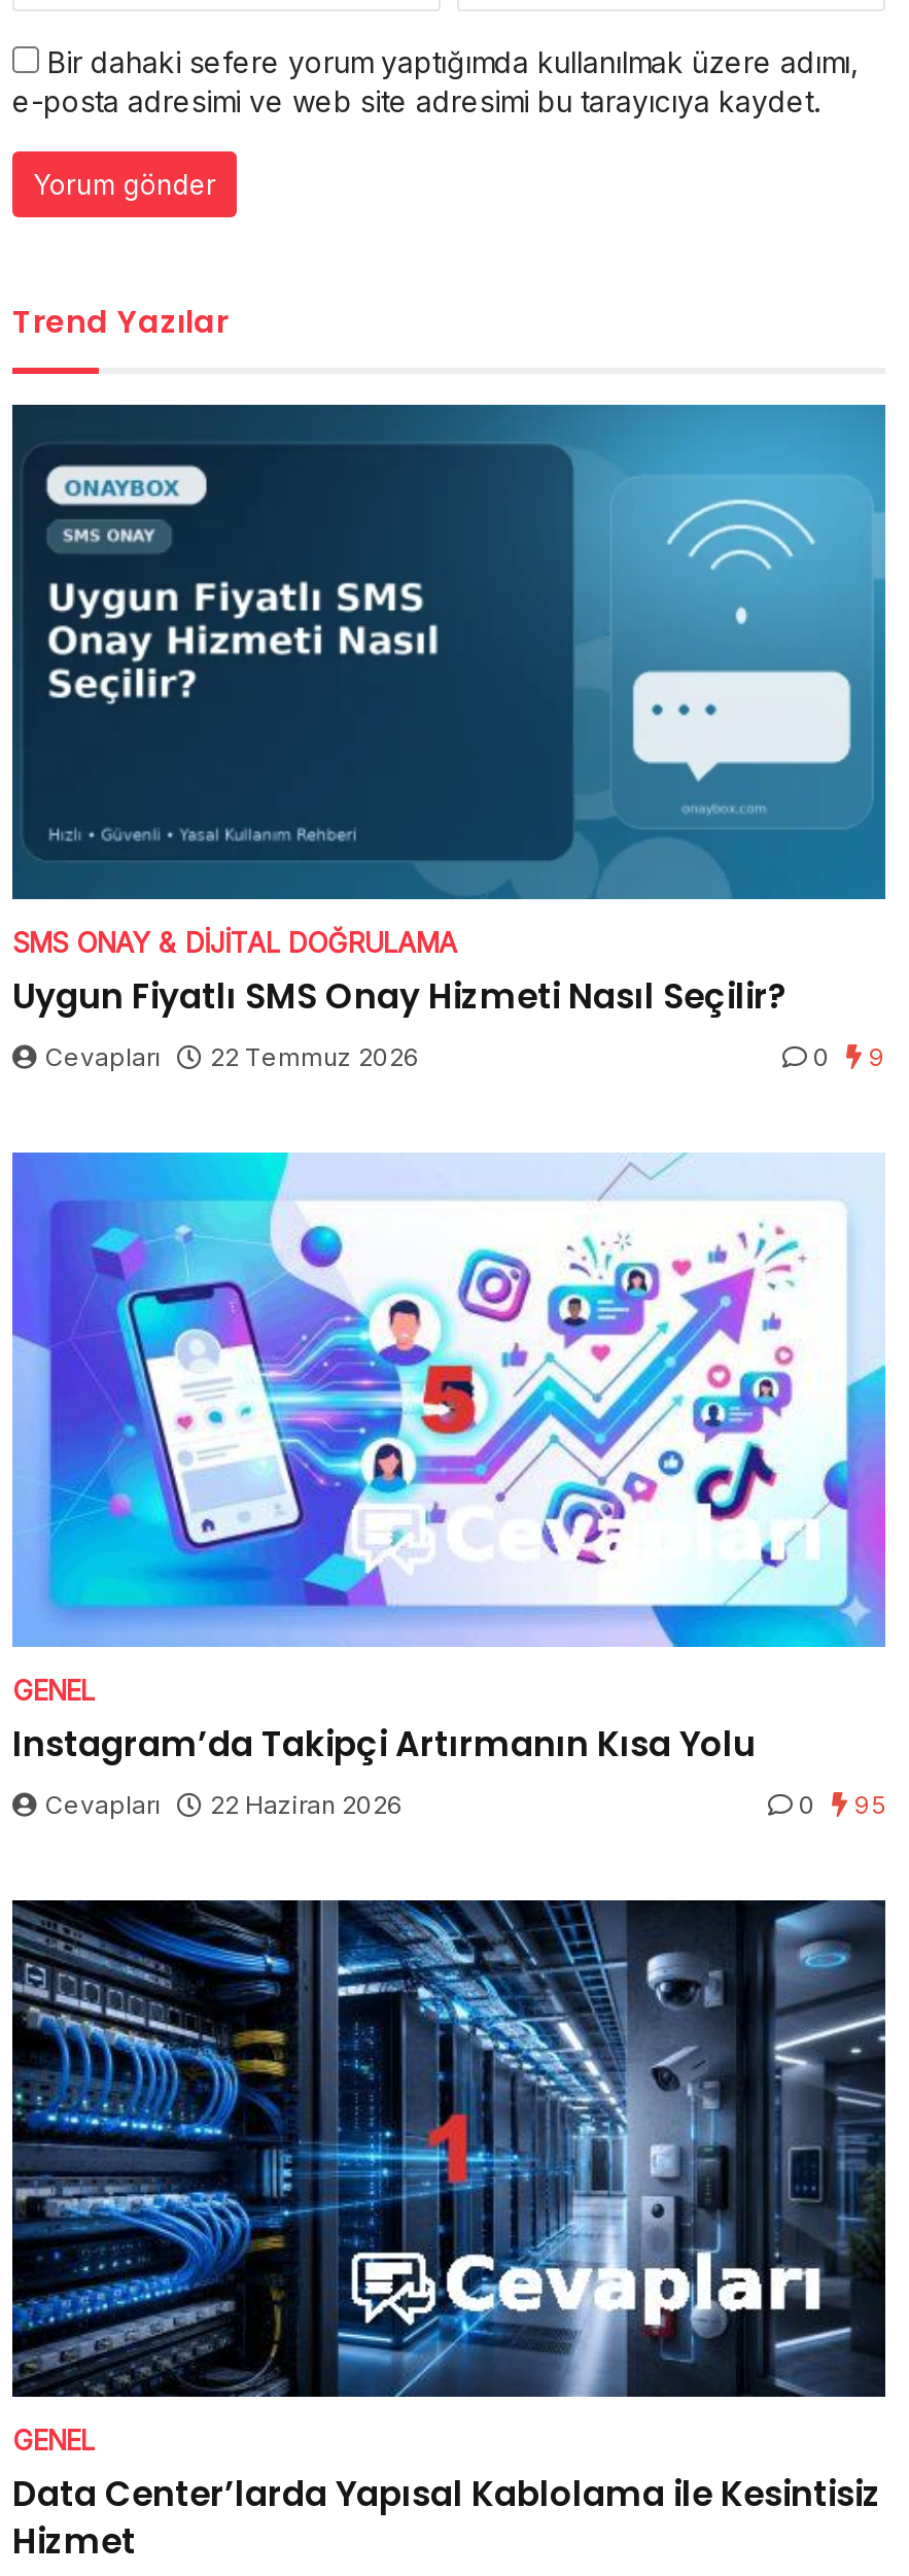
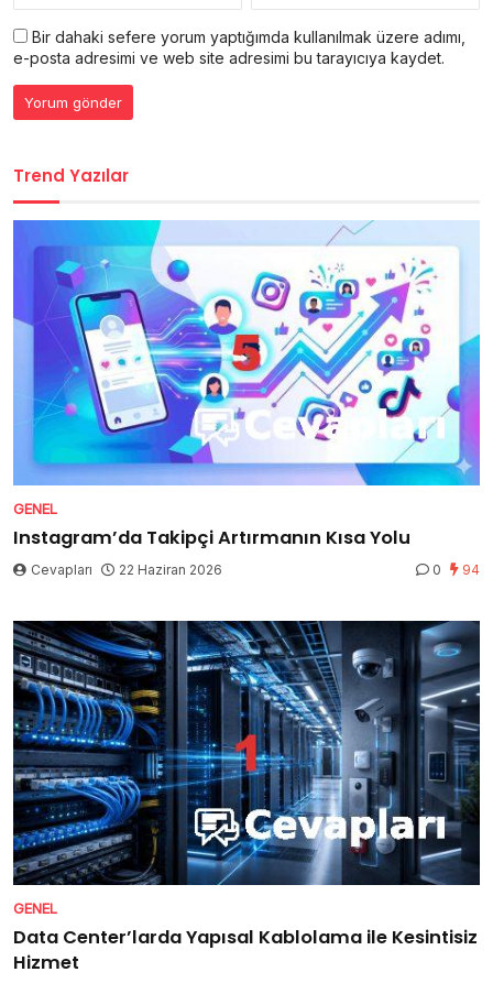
[10,402,887,1072] [image] | SMS ONAY & DIJITAL DOĞRULAMA | Uygun Fiyatlı SMS Onay Hizmeti Nasıl Seçilir? | Cevapları | 22 Temmuz 2026 | 0 | 9 -> none
[793,1790,885,1821] 0 95 -> [429,561,480,577] 0 94

